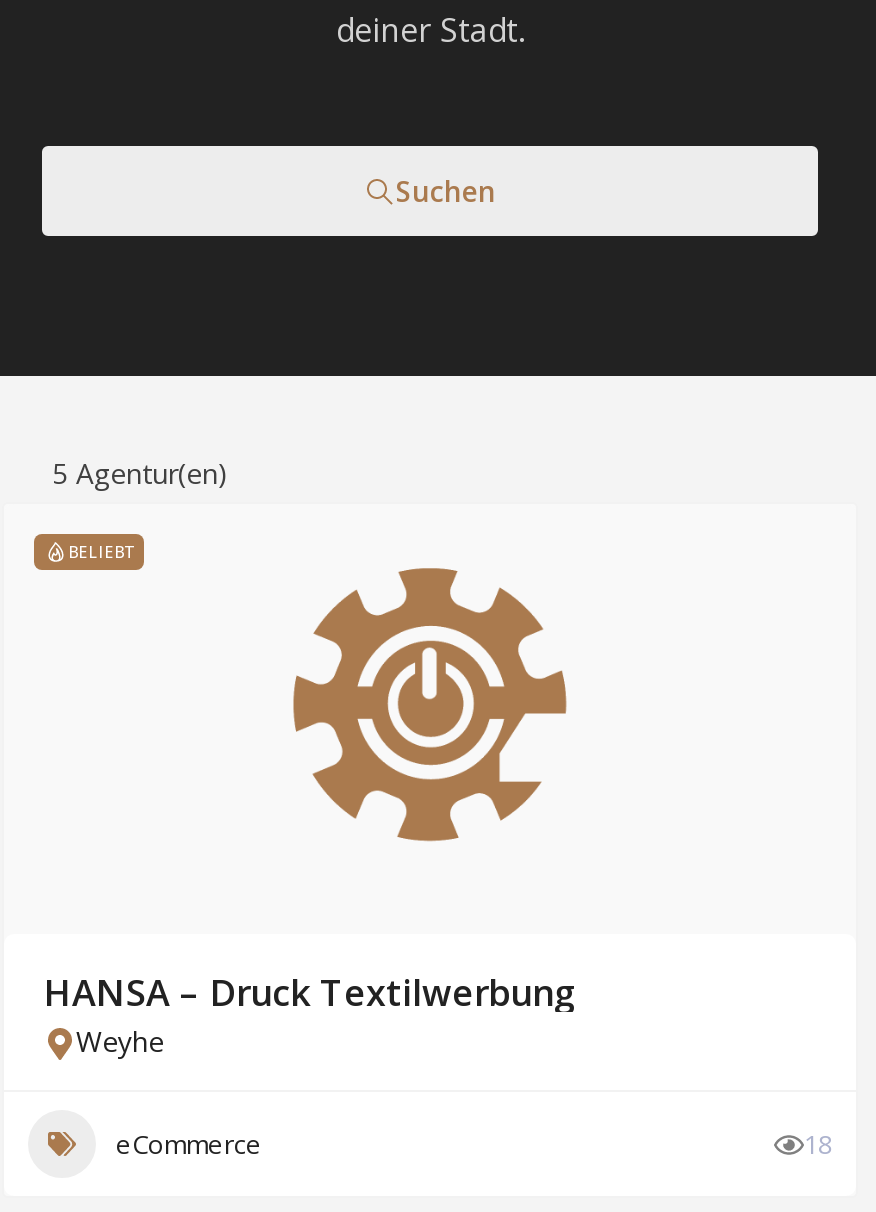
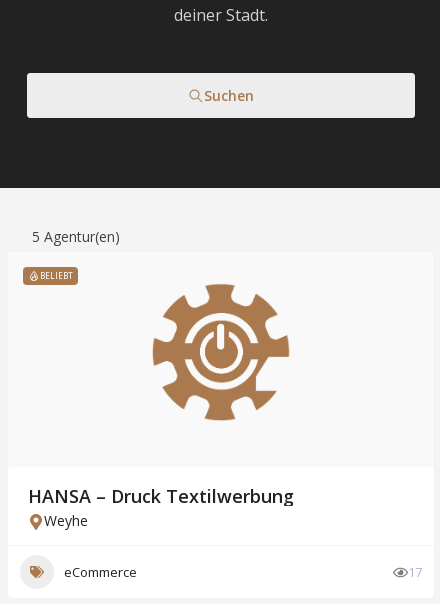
[804,1126,832,1162] 18 -> [408,563,422,581] 17

